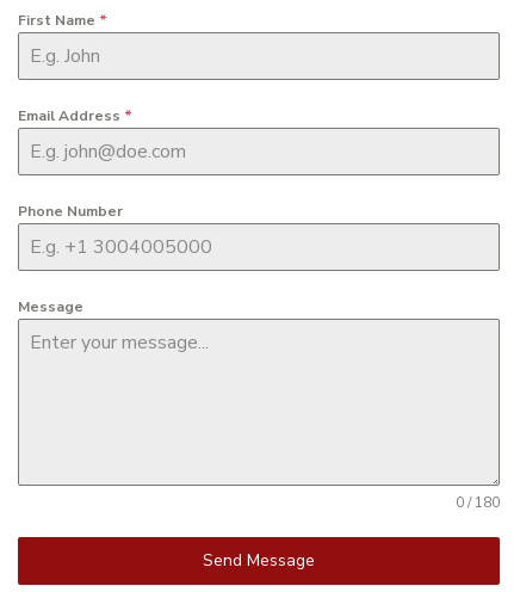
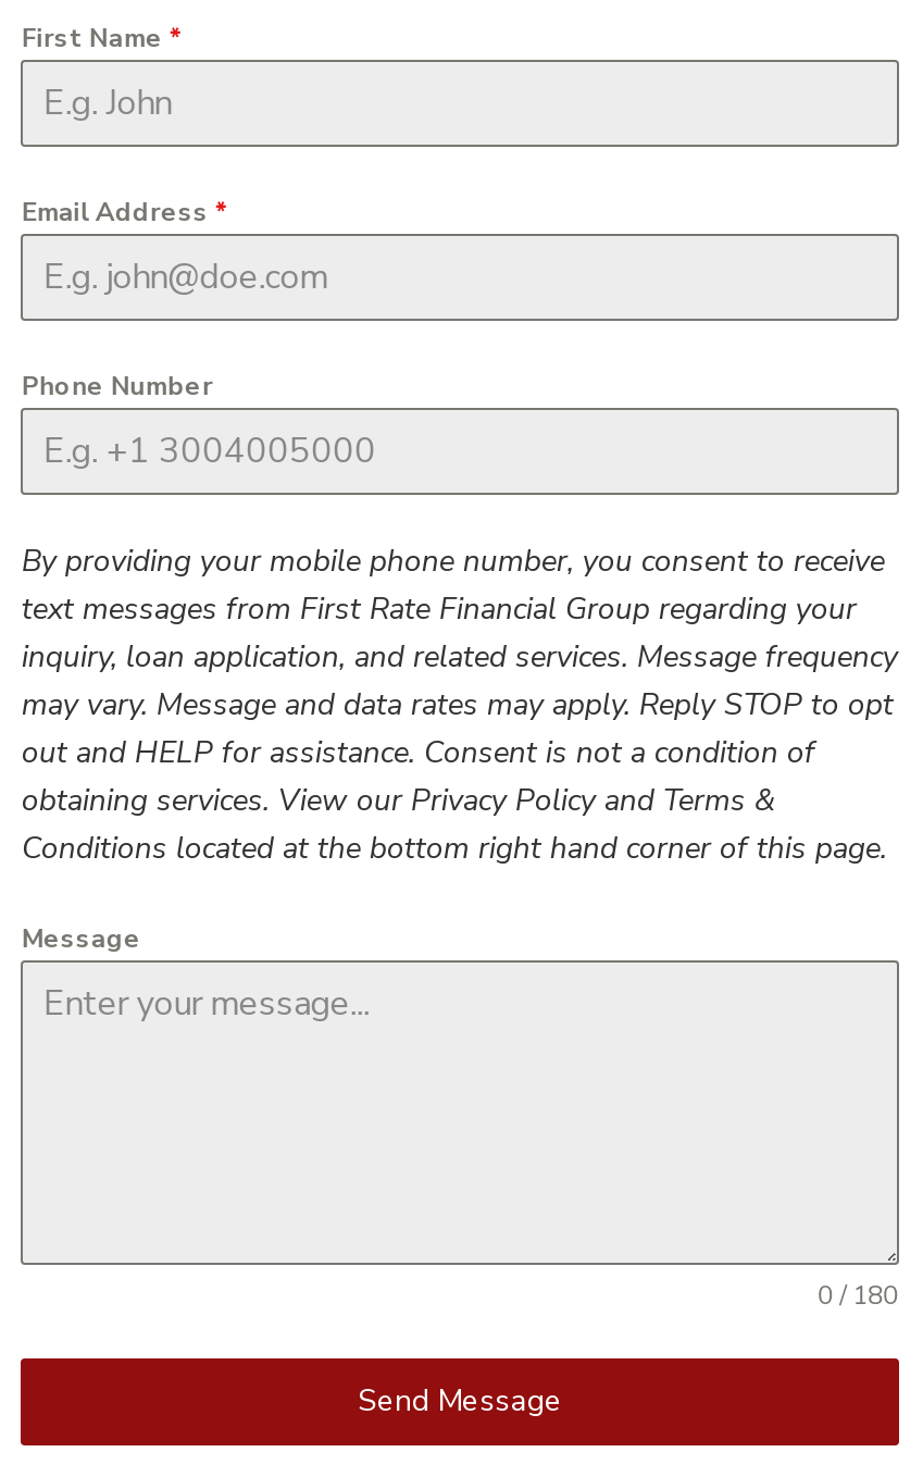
none -> [22,540,898,869] By providing your mobile phone number, you consent to receive | text messages from First Rate Financial Group regarding your | inquiry, loan application, and related services. Message frequency | may vary. Message and data rates may apply. Reply STOP to opt | out and HELP for assistance. Consent is not a condition of | obtaining services. View our Privacy Policy and Terms & | Conditions located at the bottom right hand corner of this page.

